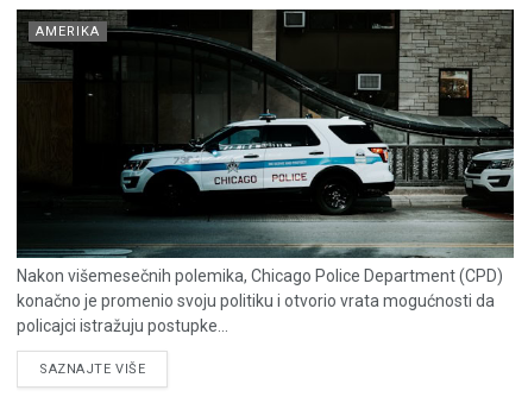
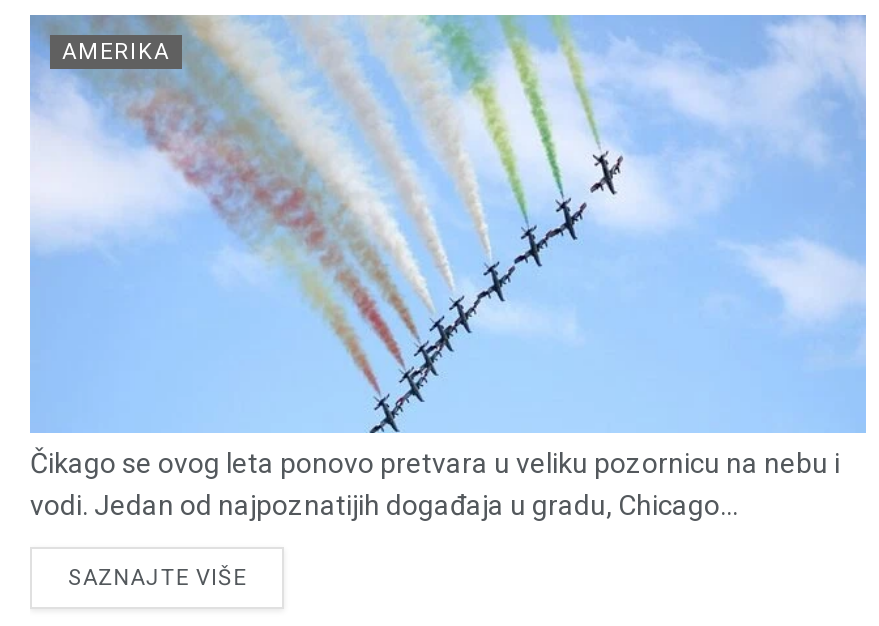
[15,8,515,335] [image] | Nakon višemesečnih polemika, Chicago Police Department (CPD) | konačno je promenio svoju politiku i otvorio vrata mogućnosti da | policajci istražuju postupke... -> [28,13,868,521] [image] | Čikago se ovog leta ponovo pretvara u veliku pozornicu na nebu i | vodi. Jedan od najpoznatijih događaja u gradu, Chicago...

